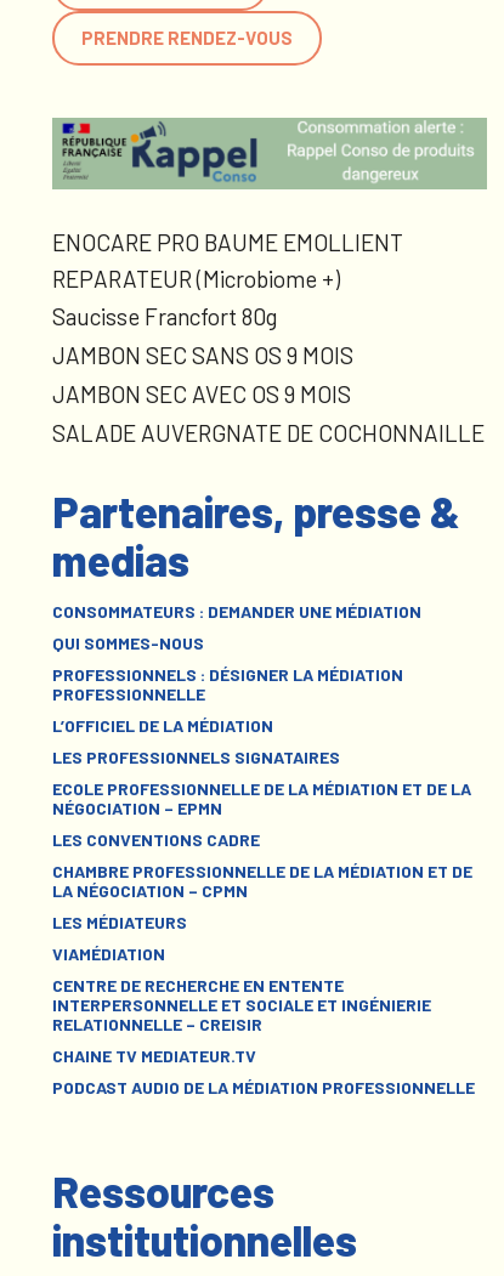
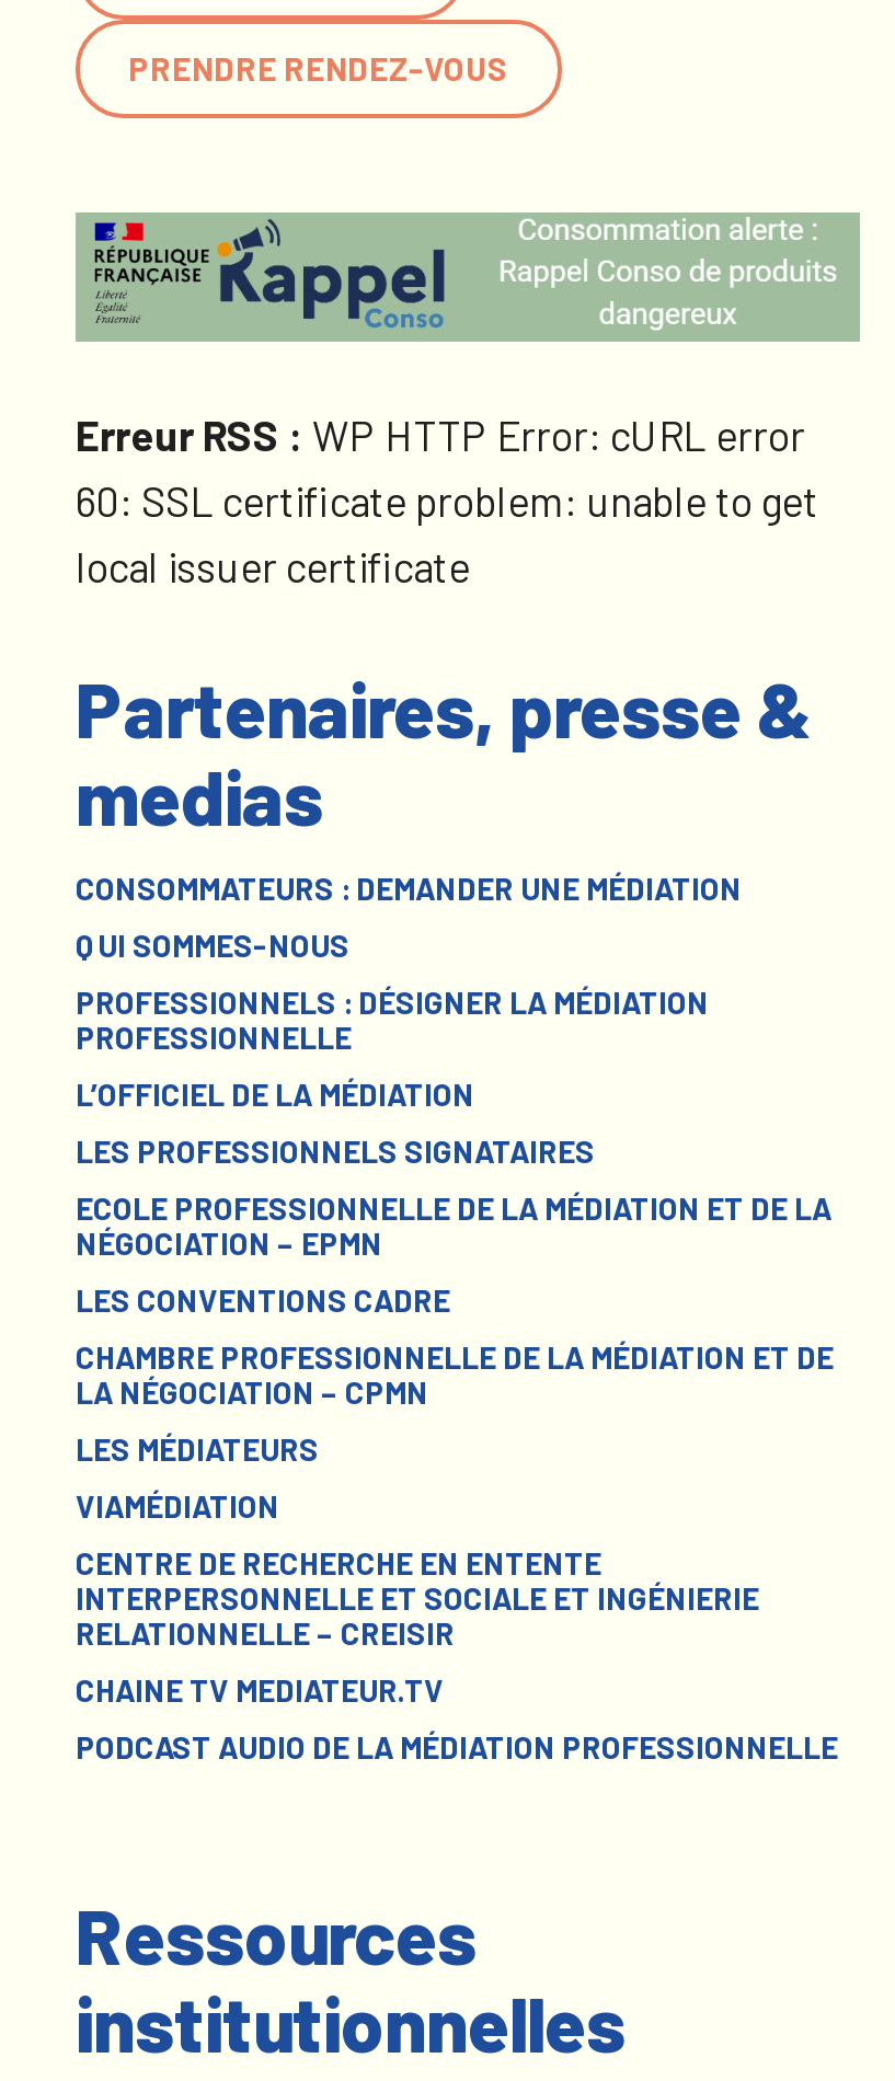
[52,228,485,447] ENOCARE PRO BAUME EMOLLIENT | REPARATEUR (Microbiome +) | Saucisse Francfort 80g | JAMBON SEC SANS OS 9 MOIS | JAMBON SEC AVEC OS 9 MOIS | SALADE AUVERGNATE DE COCHONNAILLE -> [76,410,818,592] Erreur RSS : WP HTTP Error: cURL error | 60: SSL certificate problem: unable to get | local issuer certificate

